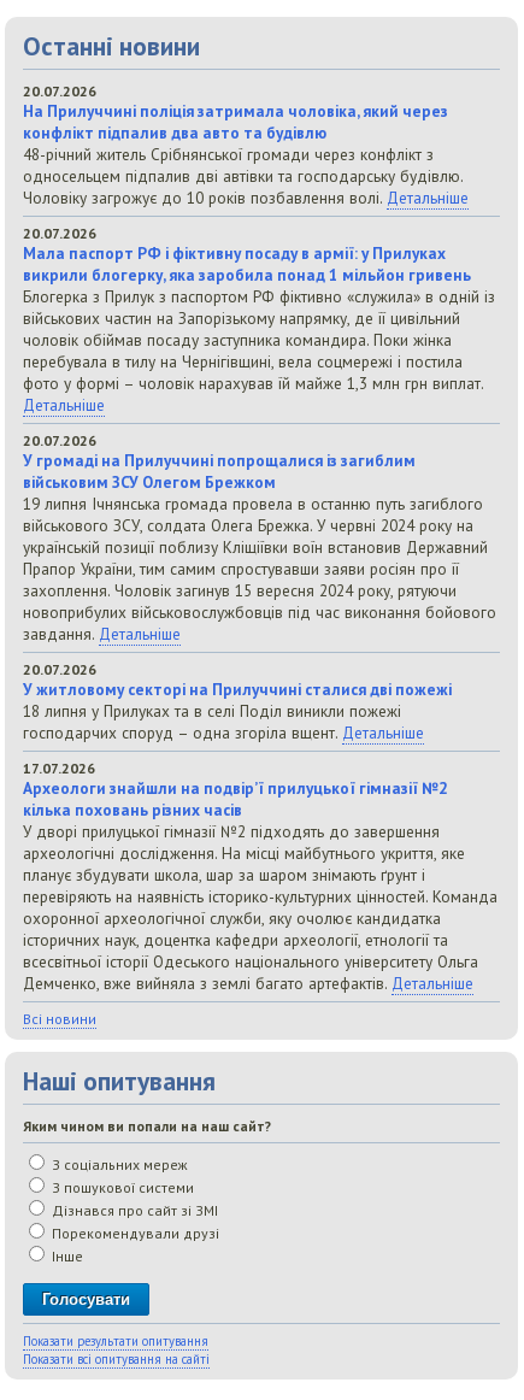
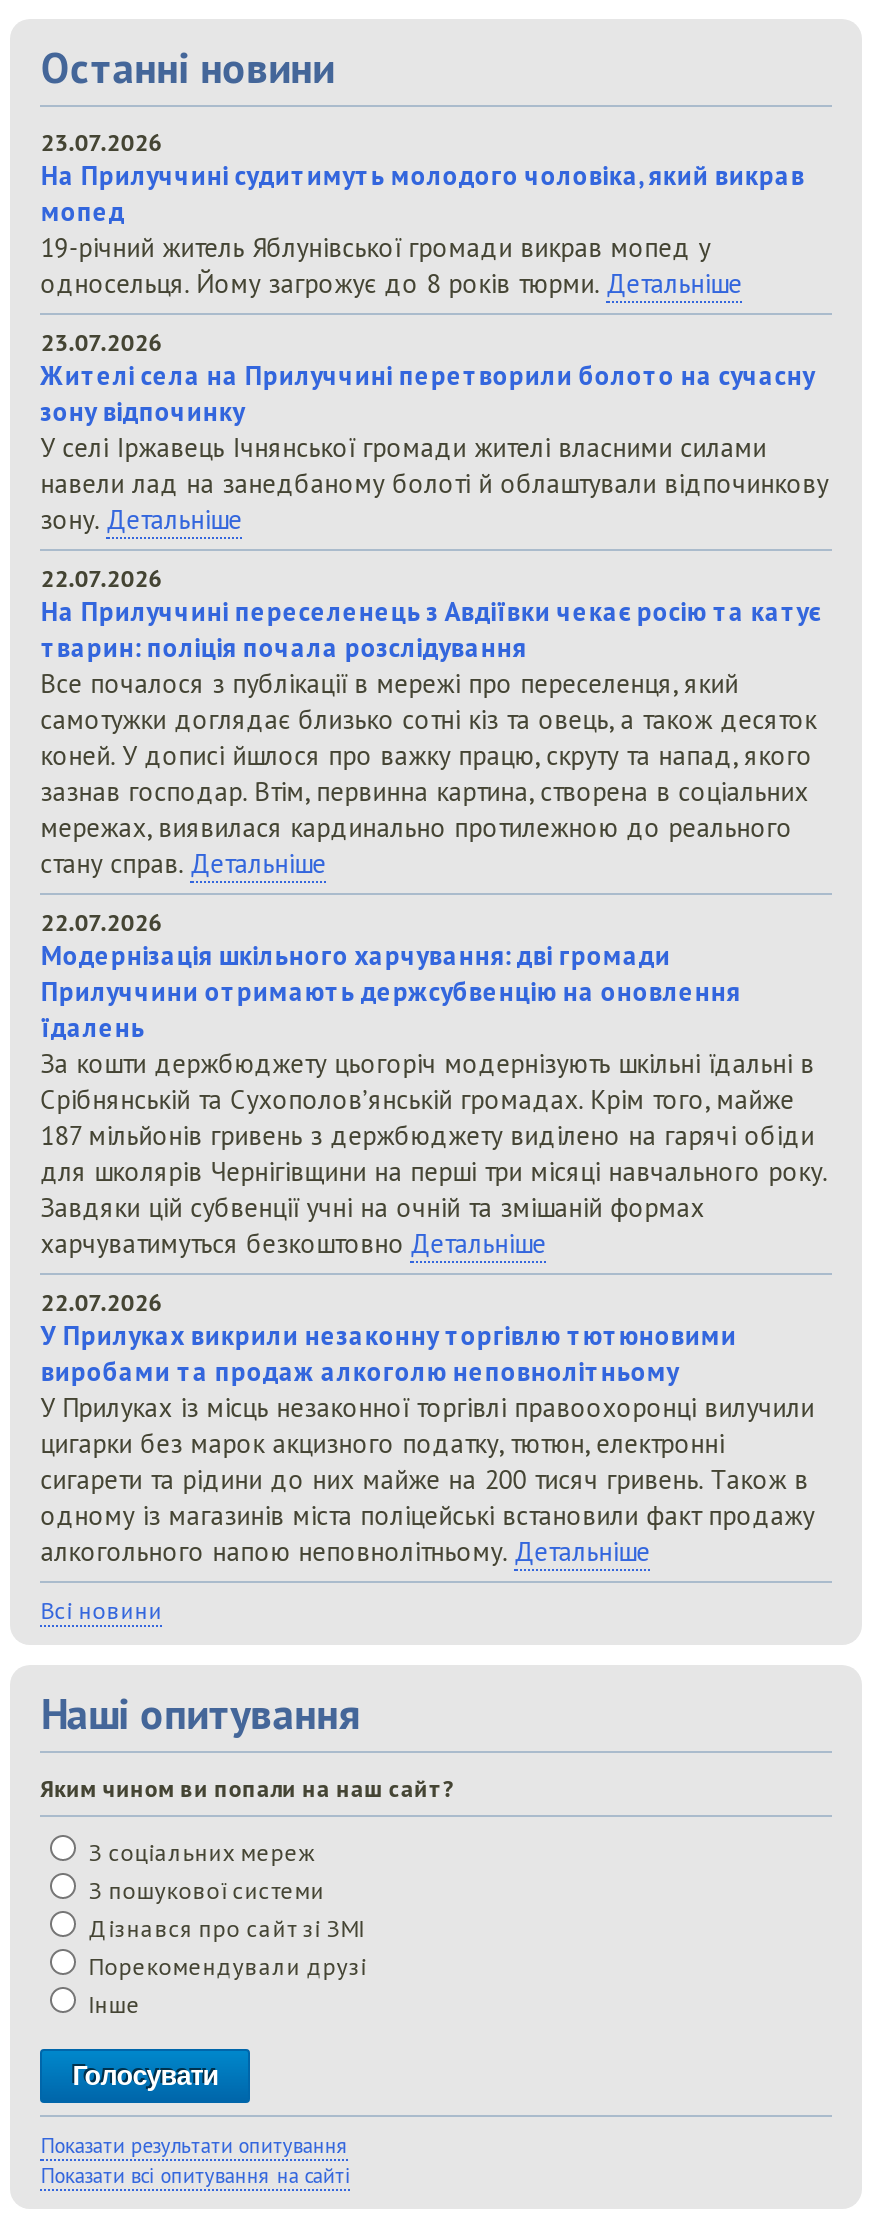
[23,82,469,208] 20.07.2026 | На Прилуччині поліція затримала чоловіка, який через | конфлікт підпалив два авто та будівлю | 48-річний житель Срібнянської громади через конфлікт з | односельцем підпалив дві автівки та господарську будівлю. | Чоловіку загрожує до 10 років позбавлення волі. Детальніше -> [40,127,804,301] 23.07.2026 | На Прилуччині судитимуть молодого чоловіка, який викрав | мопед | 19-річний житель Яблунівської громади викрав мопед у | односельця. Йому загрожує до 8 років тюрми. Детальніше
[23,224,495,416] 20.07.2026 | Мала паспорт РФ і фіктивну посаду в армії: у Прилуках | викрили блогерку, яка заробила понад 1 мільйон гривень | Блогерка з Прилук з паспортом РФ фіктивно «служила» в одній із | військових частин на Запорізькому напрямку, де її цивільний | чоловік обіймав посаду заступника командира. Поки жінка | перебувала в тилу на Чернігівщині, вела соцмережі і постила | фото у формі – чоловік нарахував їй майже 1,3 млн грн виплат. | Детальніше -> [40,327,828,537] 23.07.2026 | Жителі села на Прилуччині перетворили болото на сучасну | зону відпочинку | У селі Іржавець Ічнянської громади жителі власними силами | навели лад на занедбаному болоті й облаштували відпочинкову | зону. Детальніше
[23,431,497,645] 20.07.2026 | У громаді на Прилуччині попрощалися із загиблим | військовим ЗСУ Олегом Брежком | 19 липня Ічнянська громада провела в останню путь загиблого | військового ЗСУ, солдата Олега Брежка. У червні 2024 року на | українській позиції поблизу Кліщіївки воїн встановив Державний | Прапор України, тим самим спростувавши заяви росіян про її | захоплення. Чоловік загинув 15 вересня 2024 року, рятуючи | новоприбулих військовослужбовців під час виконання бойового | завдання. Детальніше -> [40,563,820,881] 22.07.2026 | На Прилуччині переселенець з Авдіївки чекає росію та катує | тварин: поліція почала розслідування | Все почалося з публікації в мережі про переселенця, який | самотужки доглядає близько сотні кіз та овець, а також десяток | коней. У дописі йшлося про важку працю, скруту та напад, якого | зазнав господар. Втім, первинна картина, створена в соціальних | мережах, виявилася кардинально протилежною до реального | стану справ. Детальніше
[23,660,452,743] 20.07.2026 | У житловому секторі на Прилуччині сталися дві пожежі | 18 липня у Прилуках та в селі Поділ виникли пожежі | господарчих споруд – одна згоріла вщент. Детальніше -> [40,907,826,1261] 22.07.2026 | Модернізація шкільного харчування: дві громади | Прилуччини отримають держсубвенцію на оновлення | їдалень | За кошти держбюджету цьогоріч модернізують шкільні їдальні в | Срібнянській та Сухополов’янській громадах. Крім того, майже | 187 мільйонів гривень з держбюджету виділено на гарячі обіди | для школярів Чернігівщини на перші три місяці навчального року. | Завдяки цій субвенції учні на очній та змішаній формах | харчуватимуться безкоштовно Детальніше
[23,759,498,994] 17.07.2026 | Археологи знайшли на подвір’ї прилуцької гімназії №2 | кілька поховань різних часів | У дворі прилуцької гімназії №2 підходять до завершення | археологічні дослідження. На місці майбутнього укриття, яке | планує збудувати школа, шар за шаром знімають ґрунт і | перевіряють на наявність історико-культурних цінностей. Команда | охоронної археологічної служби, яку очолює кандидатка | історичних наук, доцентка кафедри археології, етнології та | всесвітньої історії Одеського національного університету Ольга | Демченко, вже вийняла з землі багато артефактів. Детальніше -> [40,1287,814,1569] 22.07.2026 | У Прилуках викрили незаконну торгівлю тютюновими | виробами та продаж алкоголю неповнолітньому | У Прилуках із місць незаконної торгівлі правоохоронці вилучили | цигарки без марок акцизного податку, тютюн, електронні | сигарети та рідини до них майже на 200 тисяч гривень. Також в | одному із магазинів міста поліцейські встановили факт продажу | алкогольного напою неповнолітньому. Детальніше

